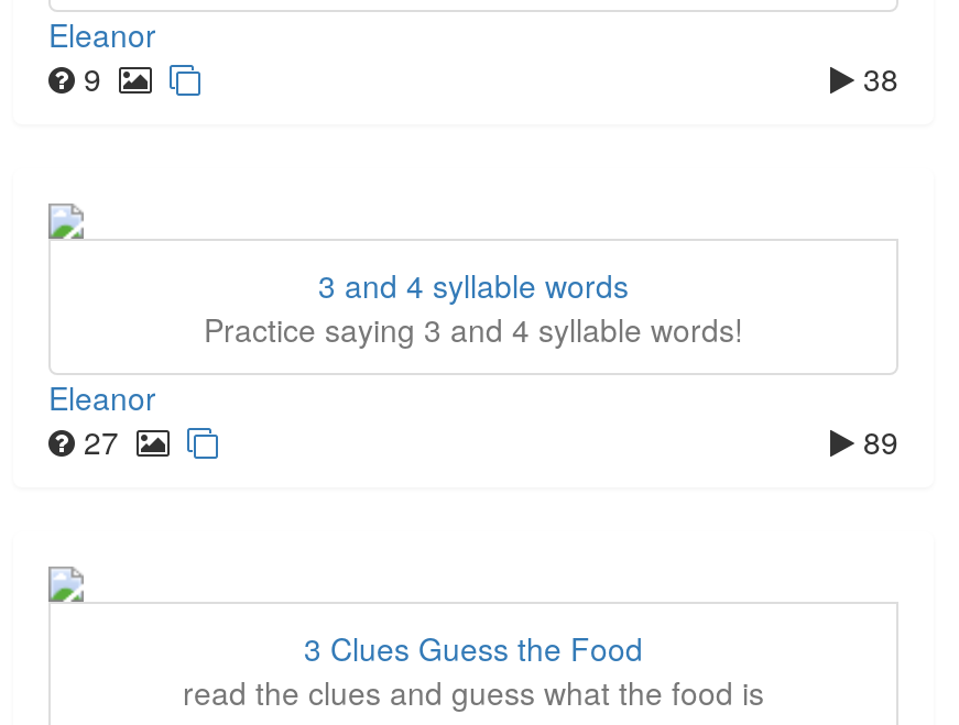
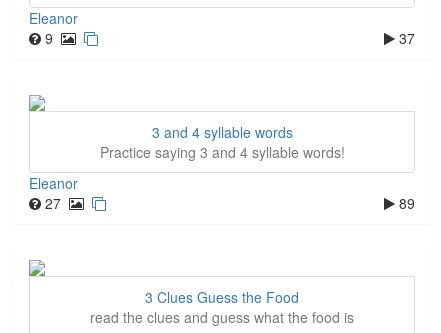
[854,56,898,100] 38 -> [395,28,415,48] 37

